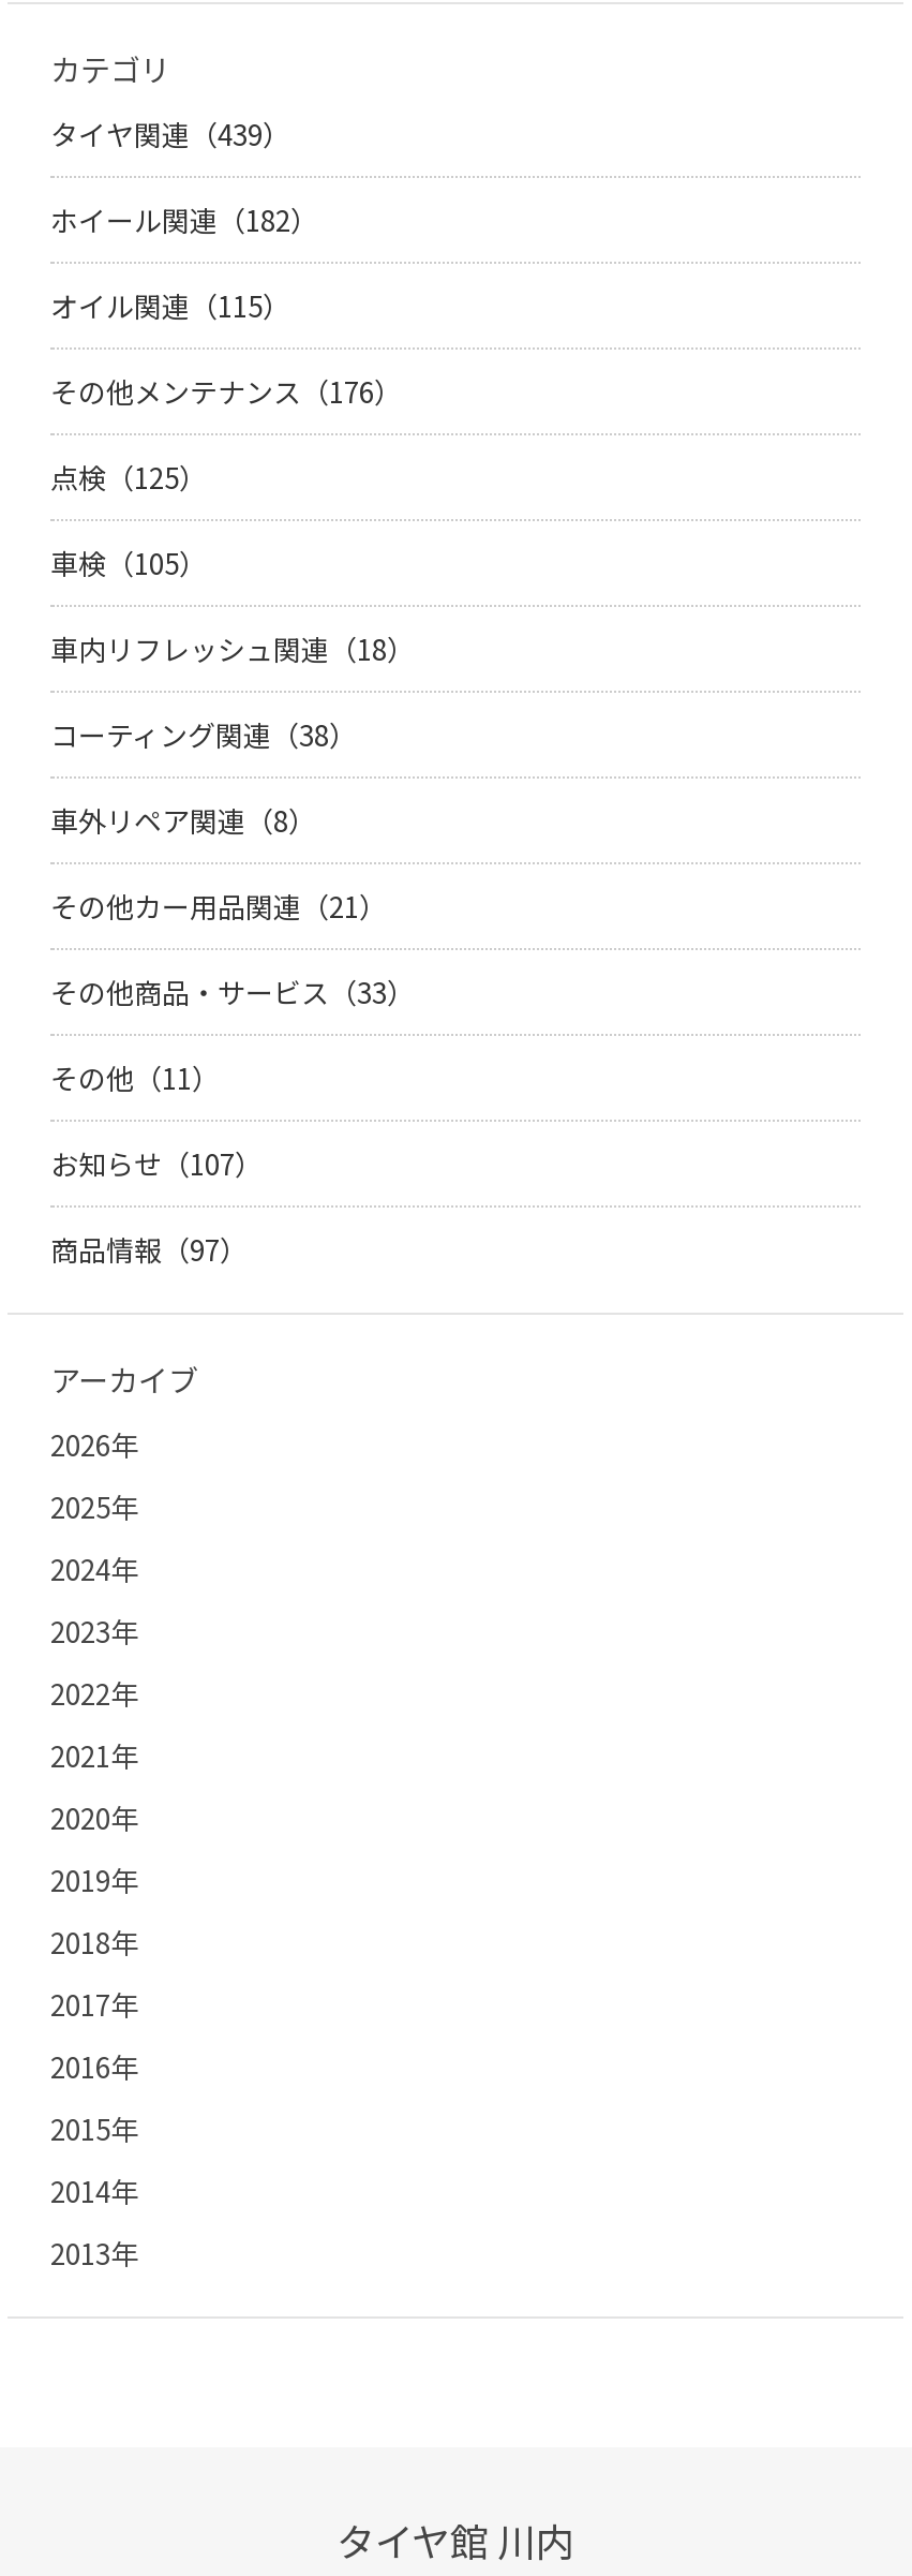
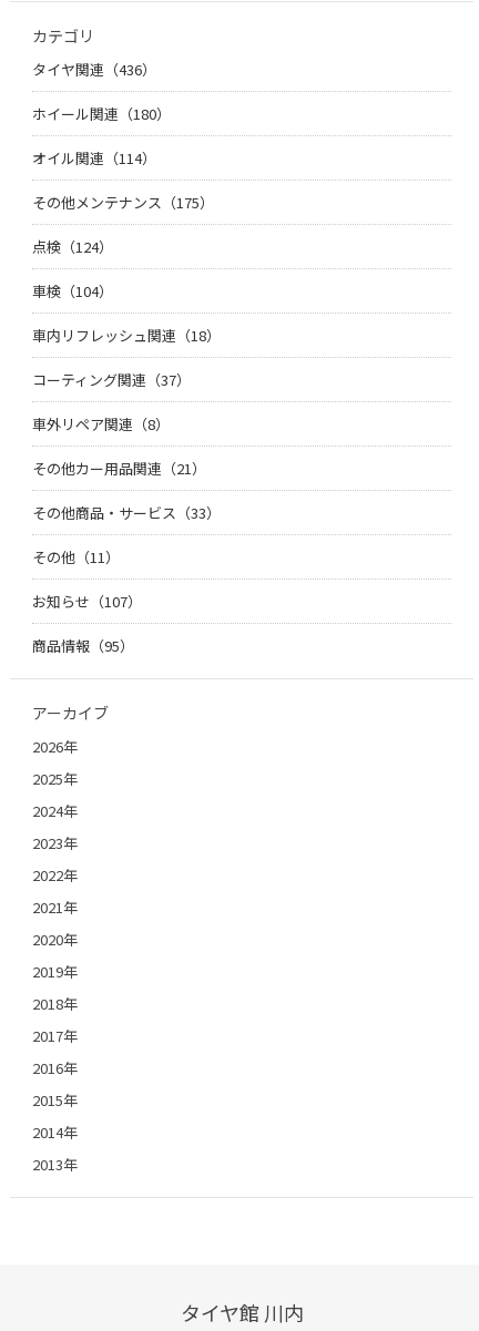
[50,114,290,154] タイヤ関連（439） -> [32,59,156,80] タイヤ関連（436）
[50,199,318,240] ホイール関連（182） -> [32,103,171,124] ホイール関連（180）
[50,285,290,326] オイル関連（115） -> [32,147,156,168] オイル関連（114）
[50,371,402,412] その他メンテナンス（176） -> [32,192,214,213] その他メンテナンス（175）
[50,457,207,498] 点検（125） -> [32,236,113,257] 点検（124）
[50,543,207,583] 車検（105） -> [32,280,113,301] 車検（104）
[50,714,357,755] コーティング関連（38） -> [32,369,191,390] コーティング関連（37）
[50,1229,248,1270] 商品情報（97） -> [32,635,134,656] 商品情報（95）

